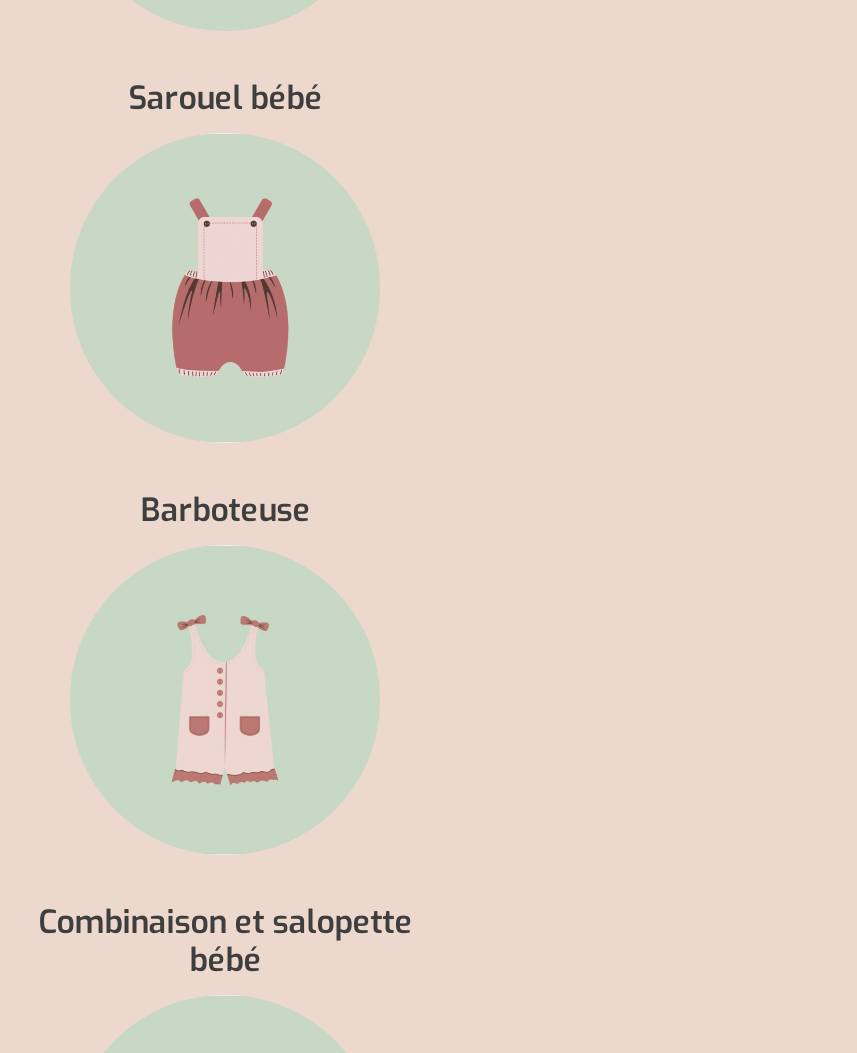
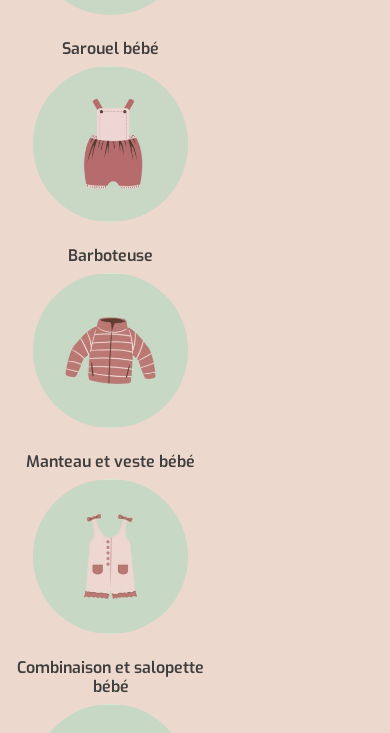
none -> [26,451,195,472] Manteau et veste bébé
none -> [65,308,156,391] [image]

